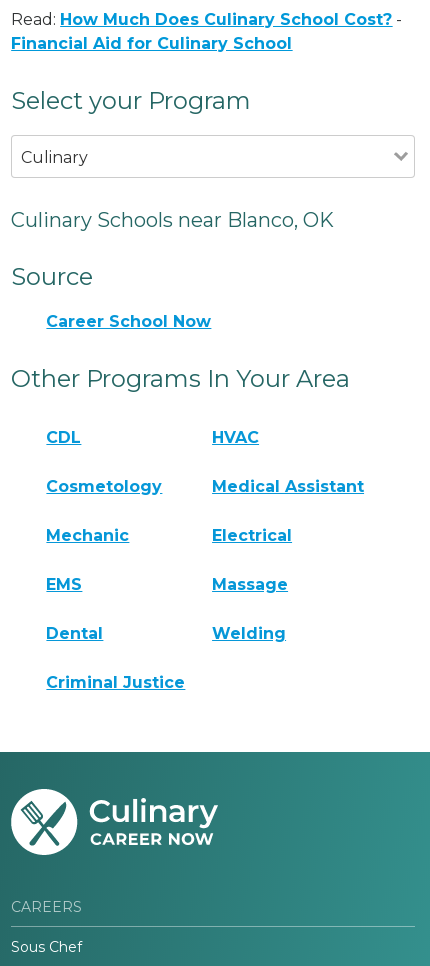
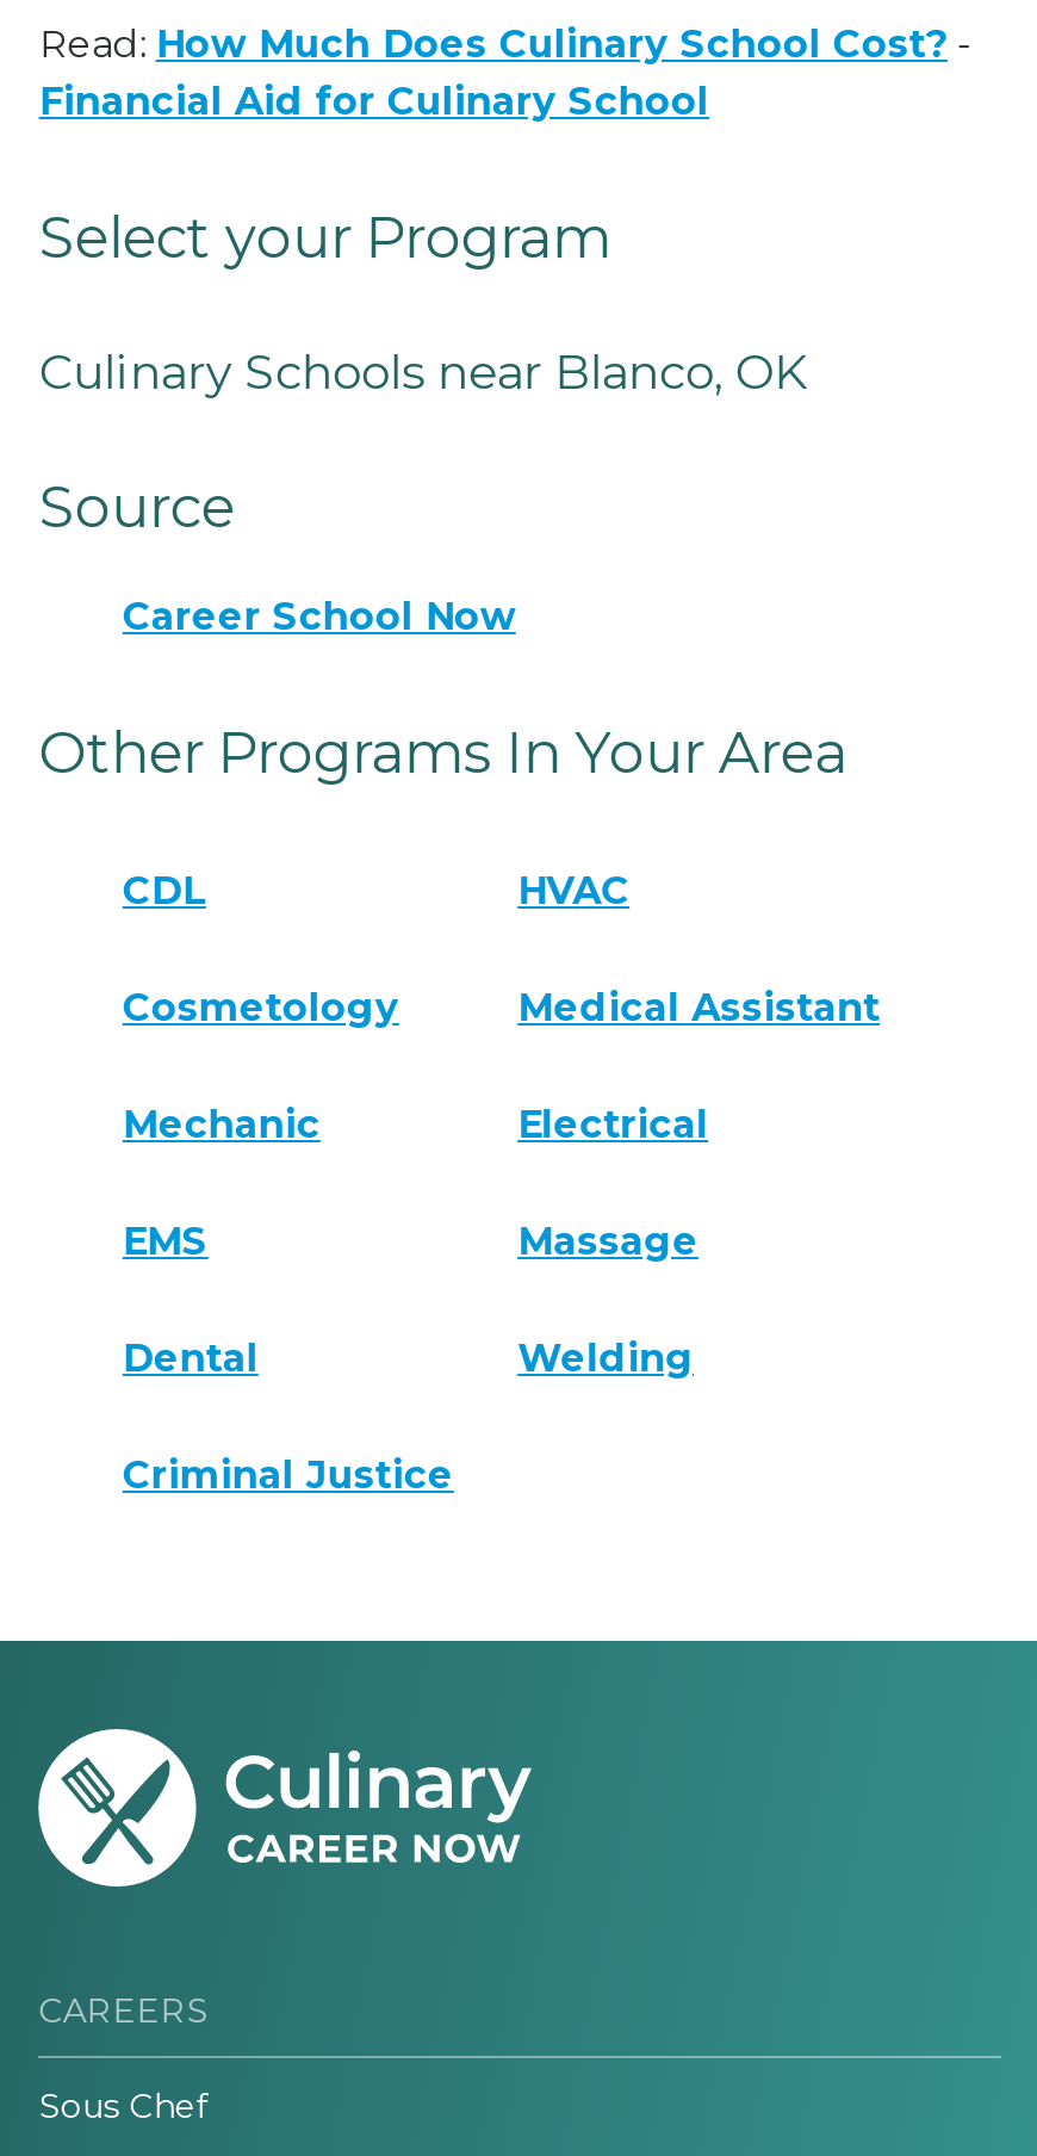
[21,147,88,166] Culinary -> none

